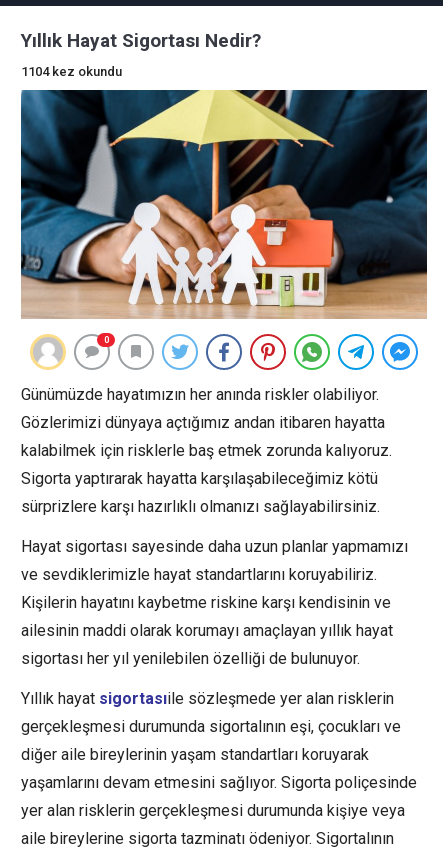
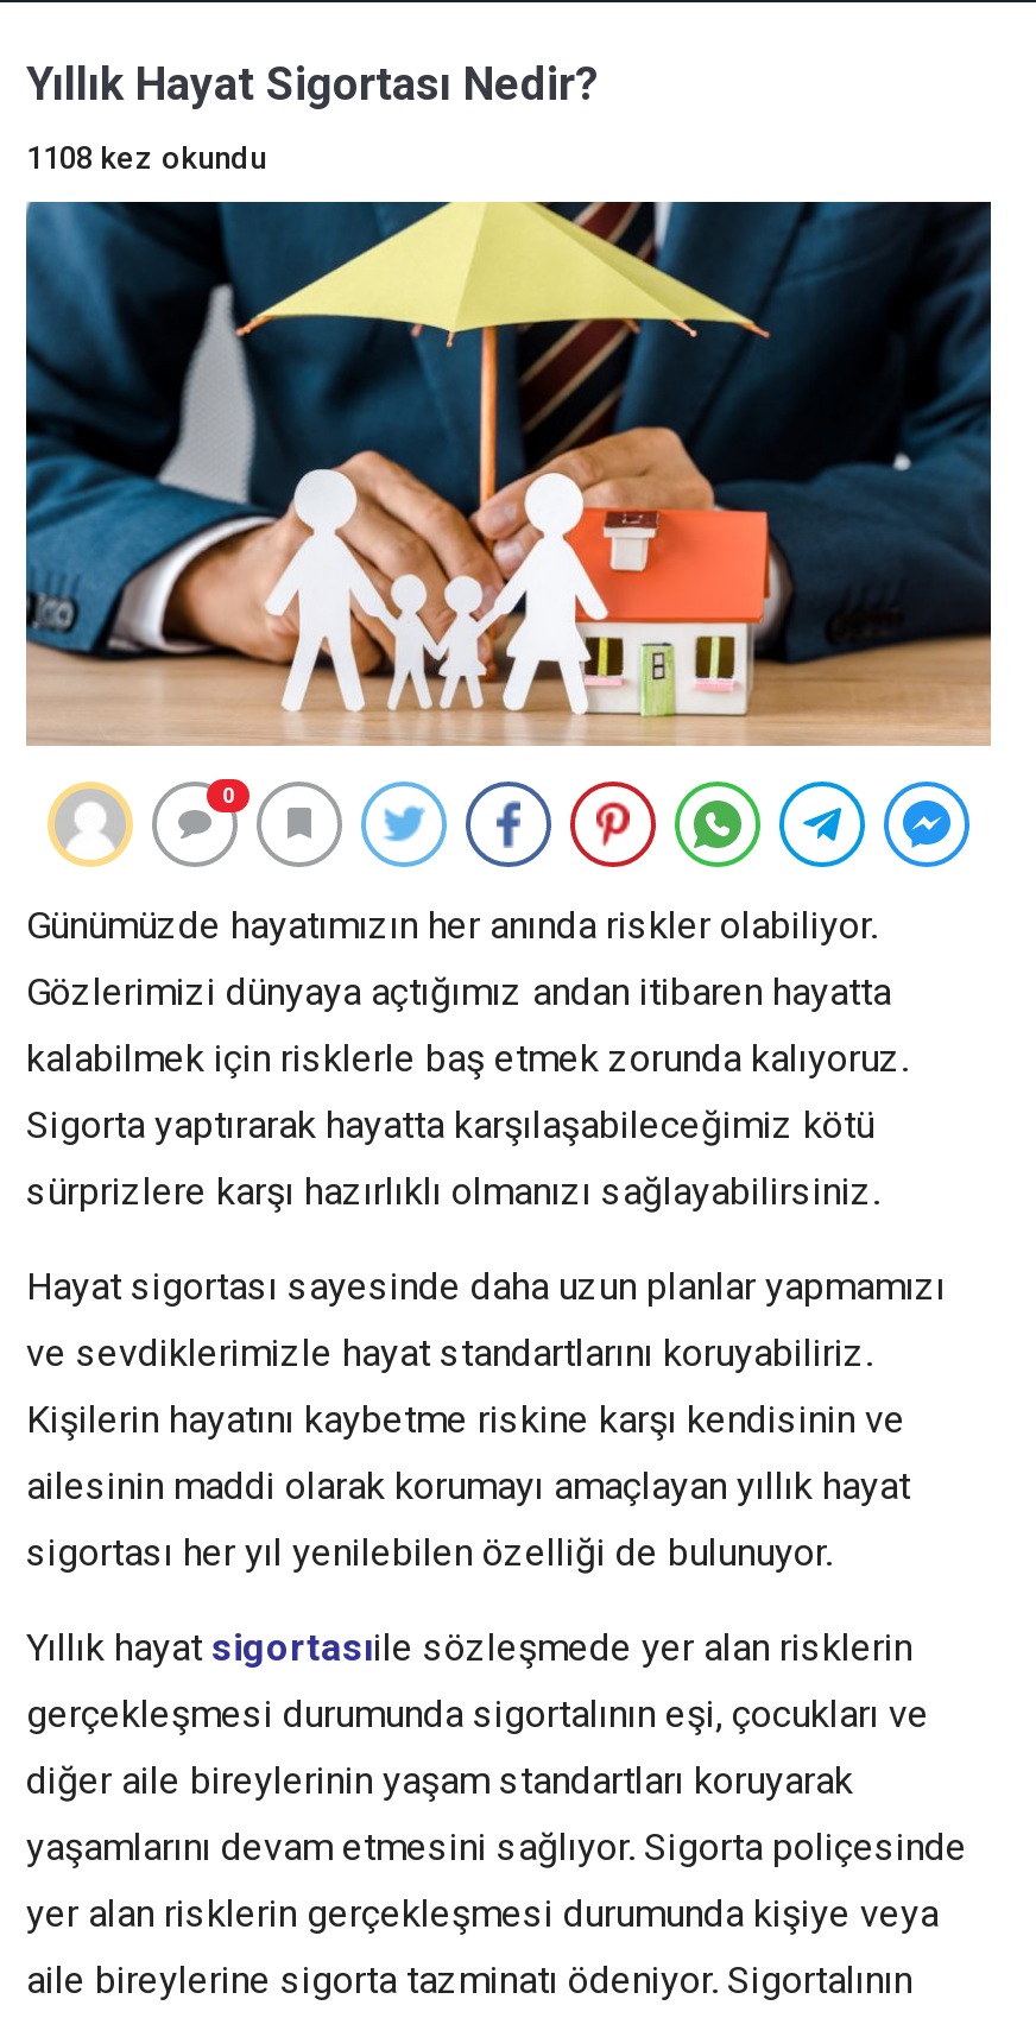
[21,64,122,79] 1104 kez okundu -> [26,140,266,176] 1108 kez okundu

